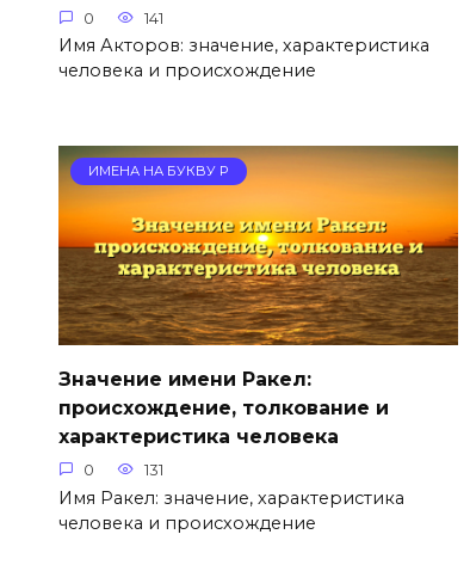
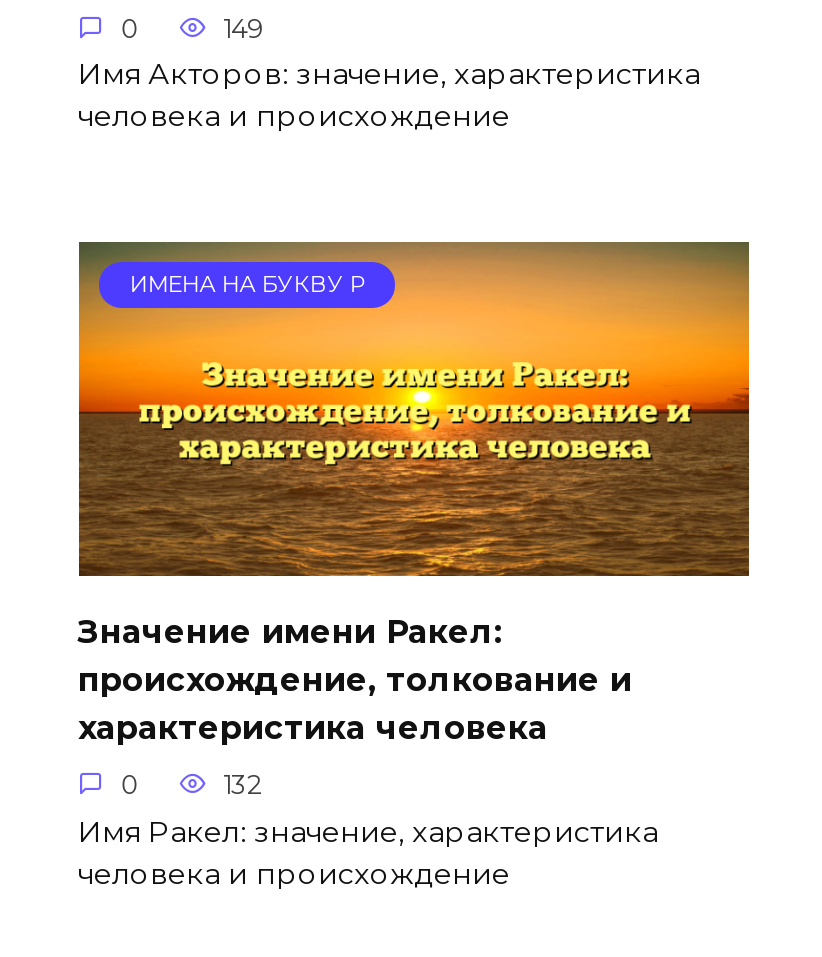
[144,9,163,27] 141 -> [223,13,263,43] 149
[144,461,163,479] 131 -> [223,770,261,800] 132

